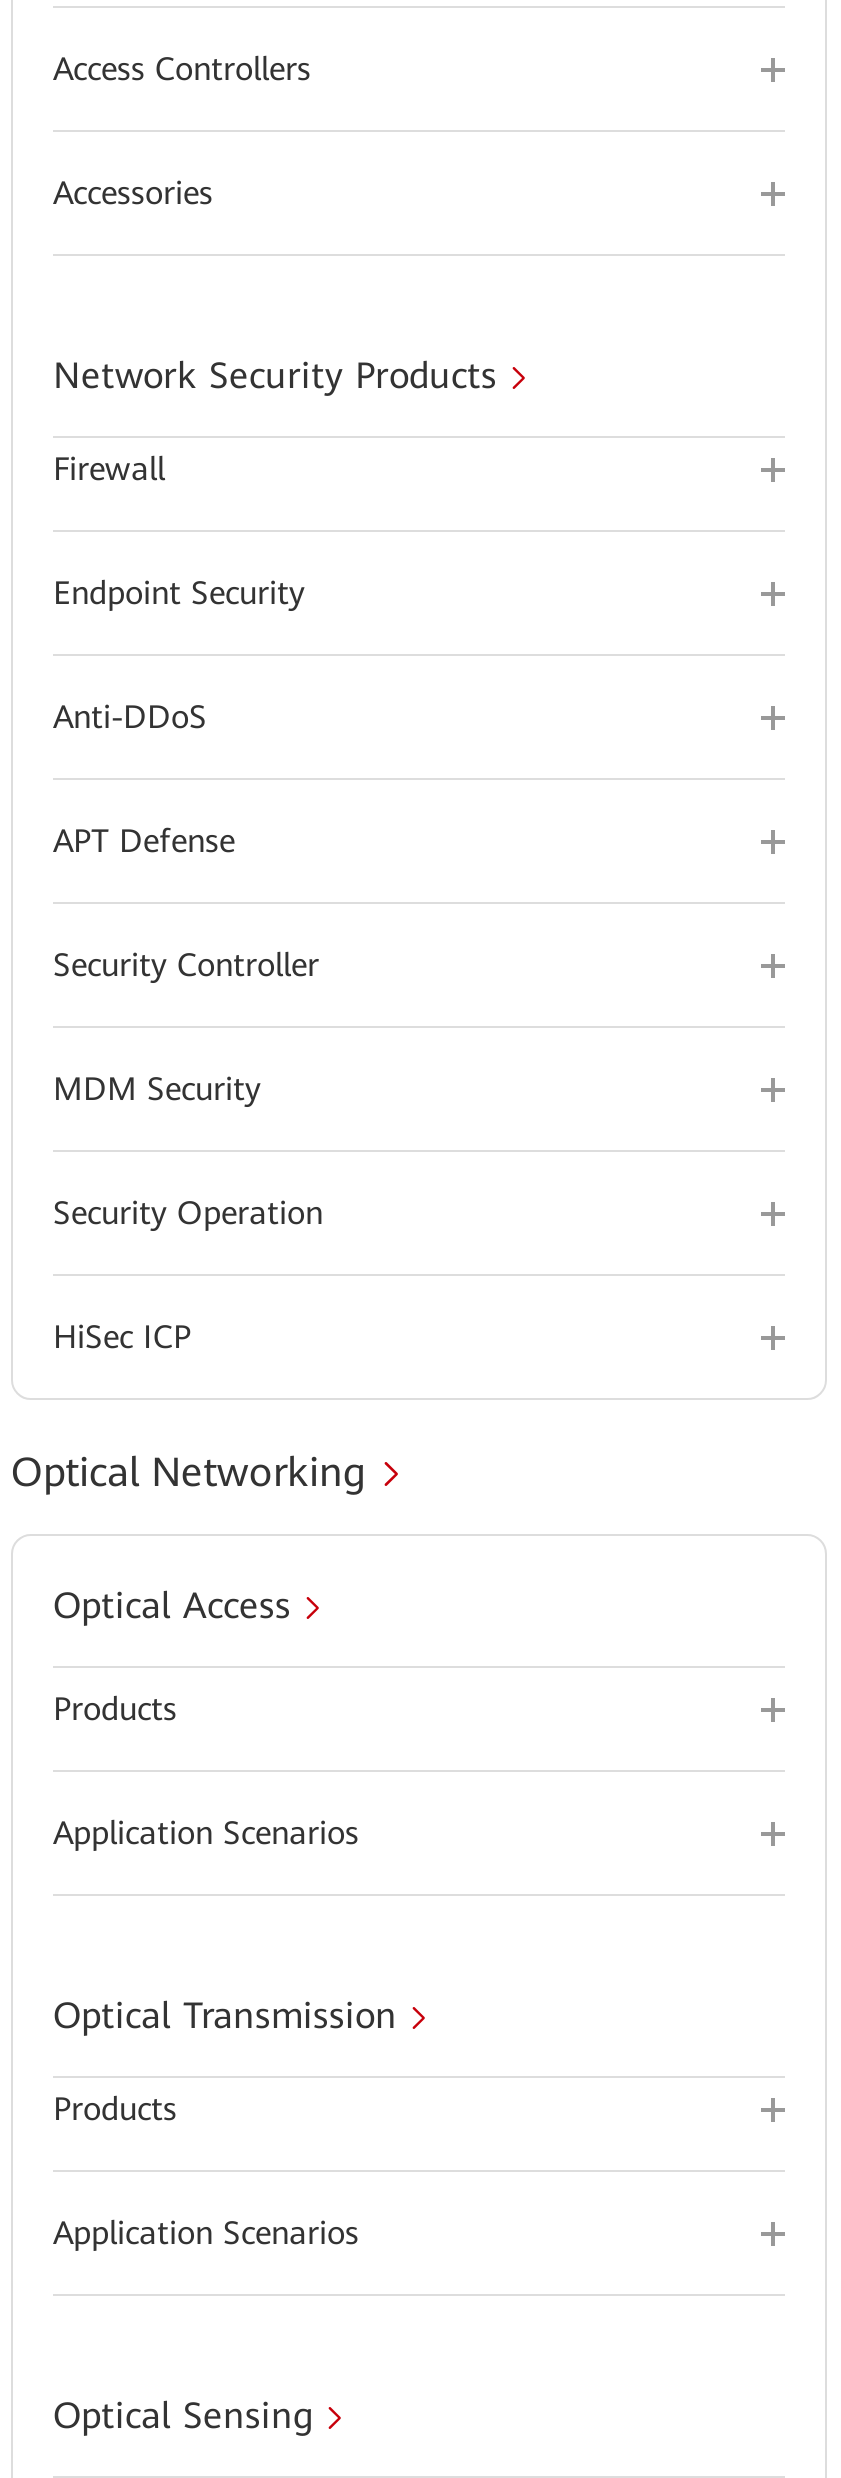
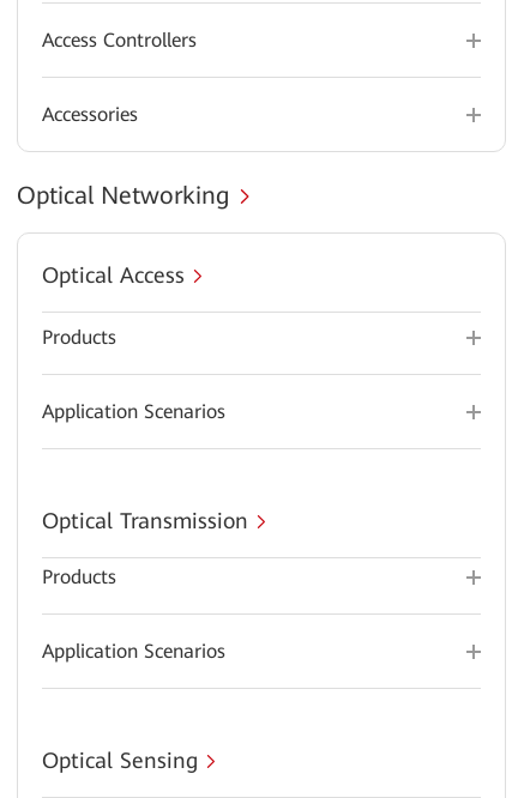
[53,354,497,1356] Network Security Products | Firewall | Endpoint Security | Anti-DDoS | APT Defense | Security Controller | MDM Security | Security Operation | HiSec ICP -> none

